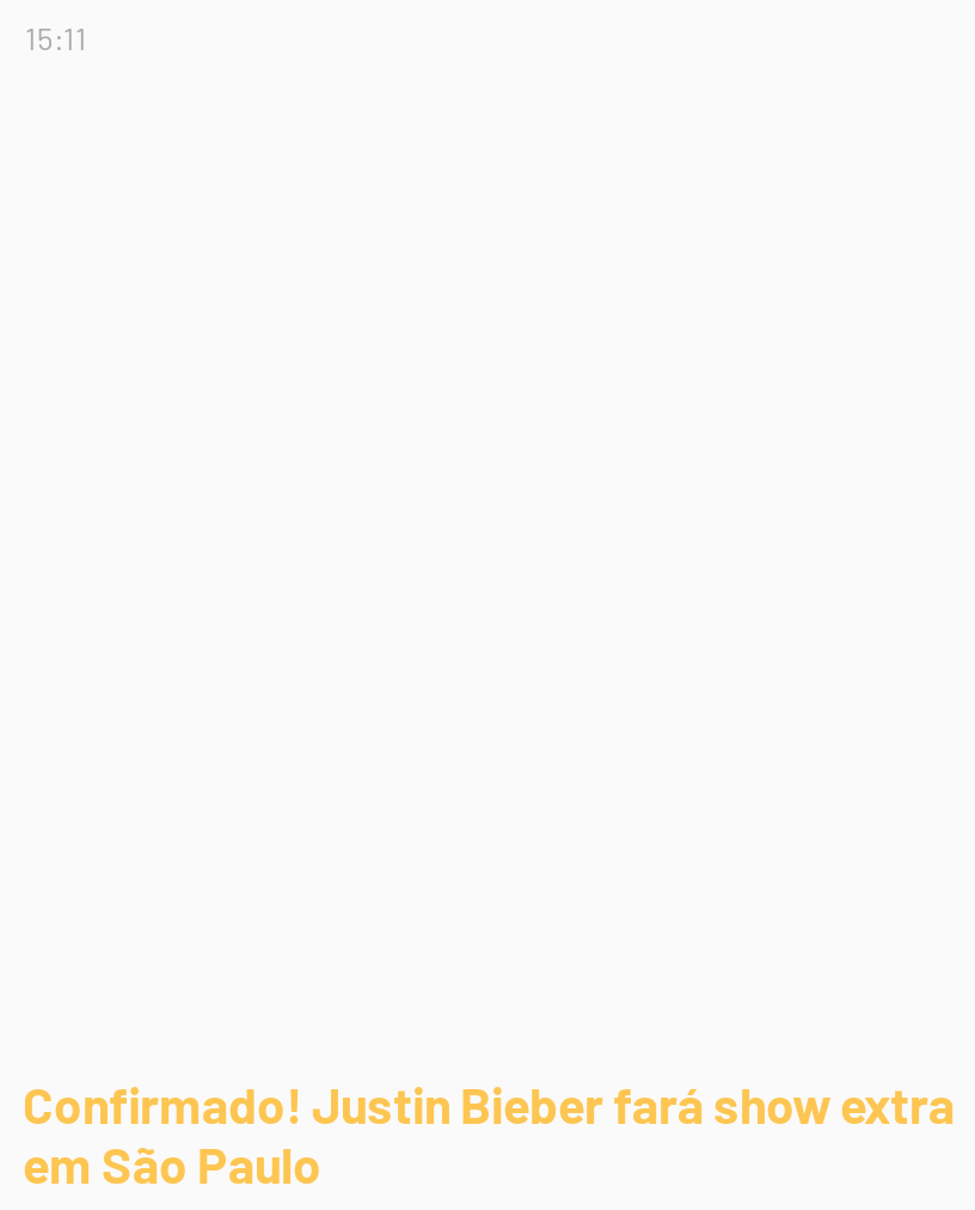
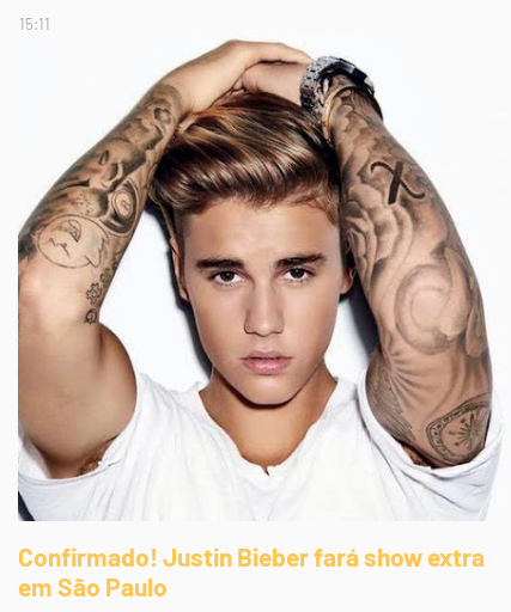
none -> [17,38,500,522] [image]

